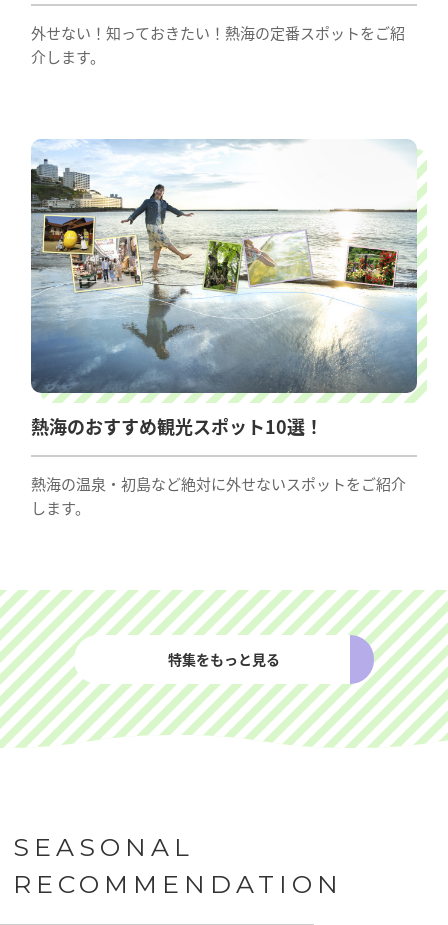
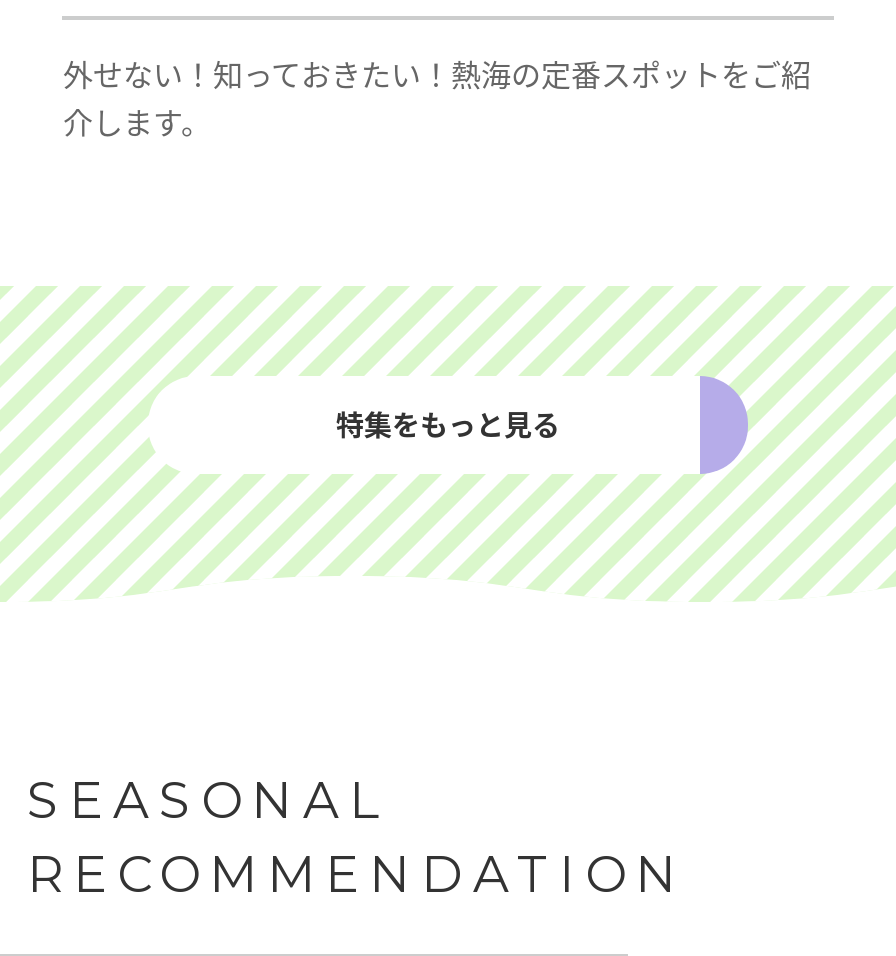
[30,138,427,518] [image] | 熱海のおすすめ観光スポット10選！ | 熱海の温泉・初島など絶対に外せないスポットをご紹介 | します。 -> none

